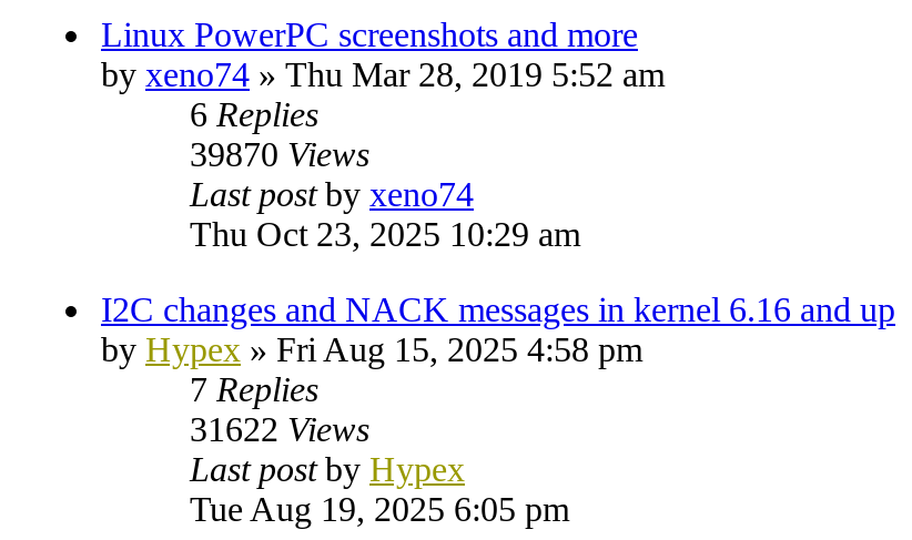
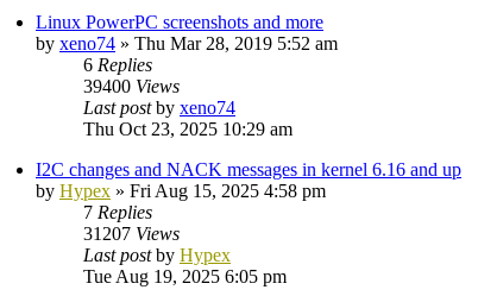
[190,135,369,173] 39870 Views -> [83,76,180,96] 39400 Views
[190,410,369,448] 31622 Views -> [83,223,180,244] 31207 Views

